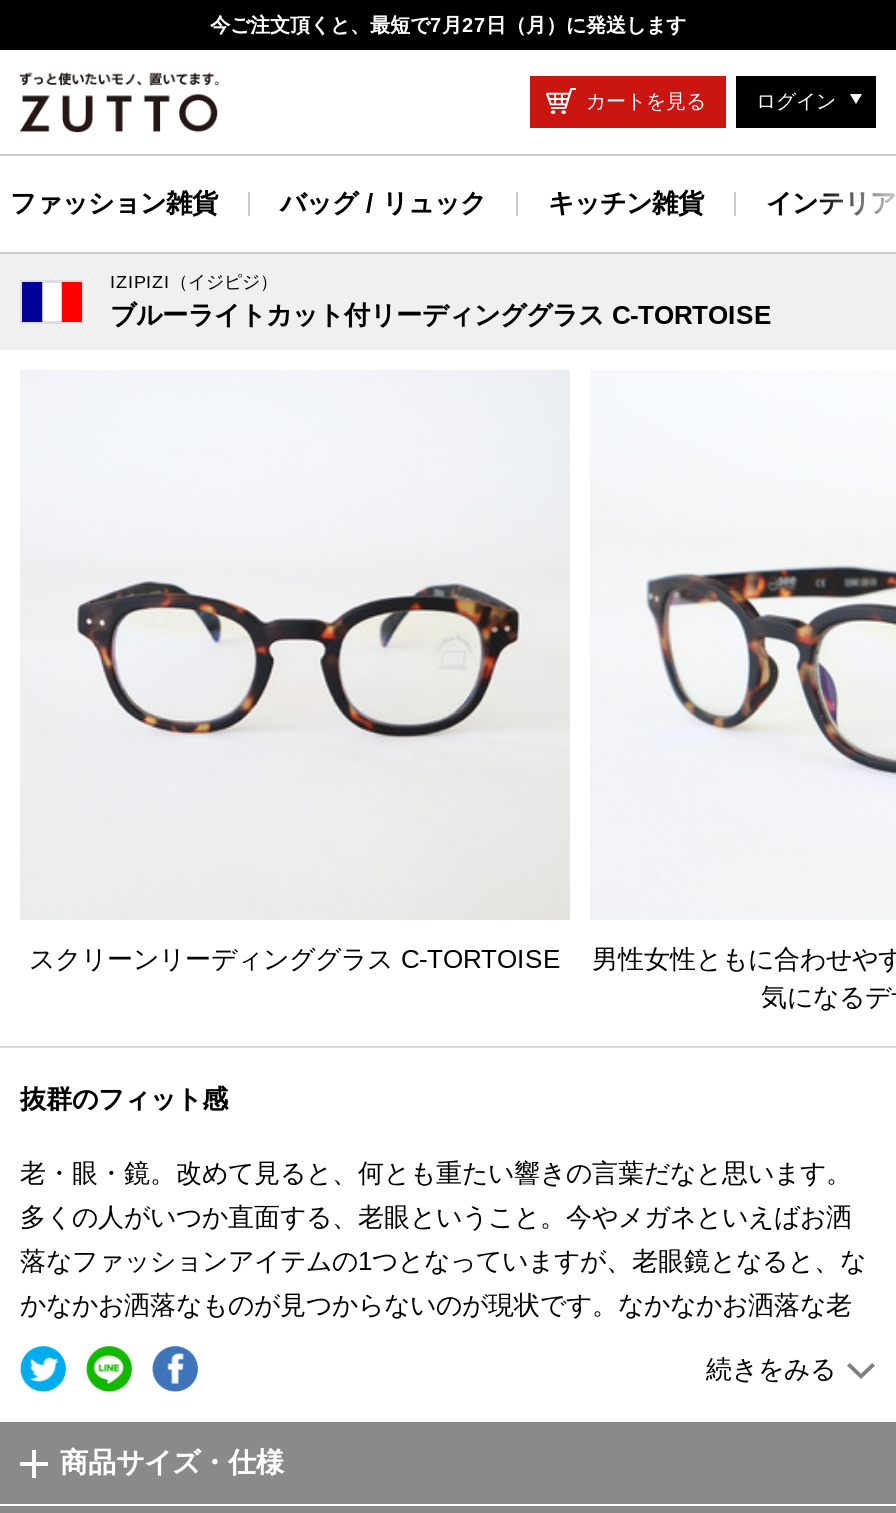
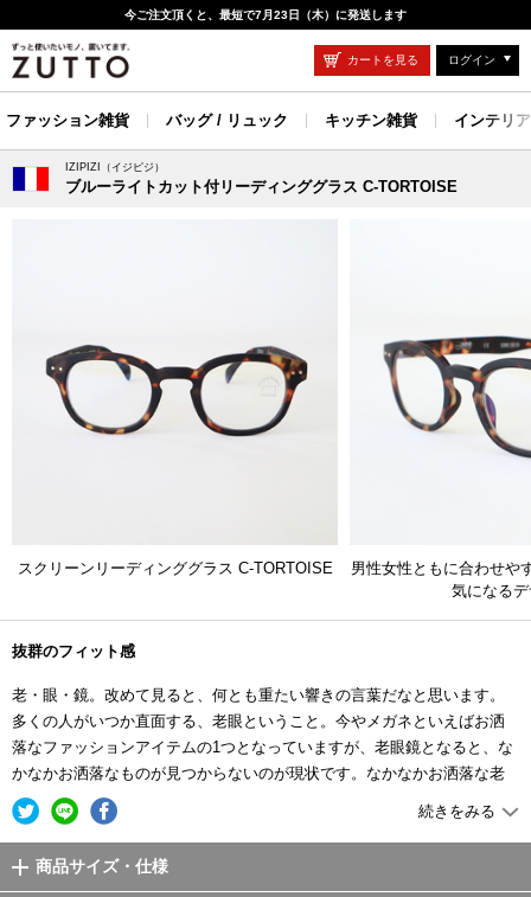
[210,14,686,36] 今ご注文頂くと、最短で7月27日（月）に発送します -> [124,8,407,21] 今ご注文頂くと、最短で7月23日（木）に発送します

